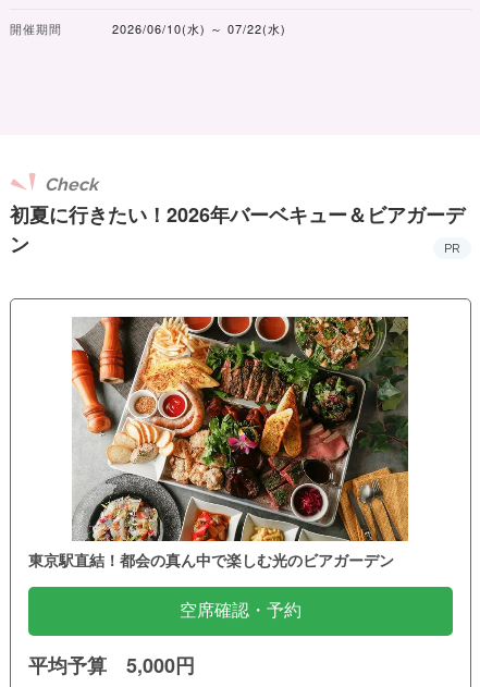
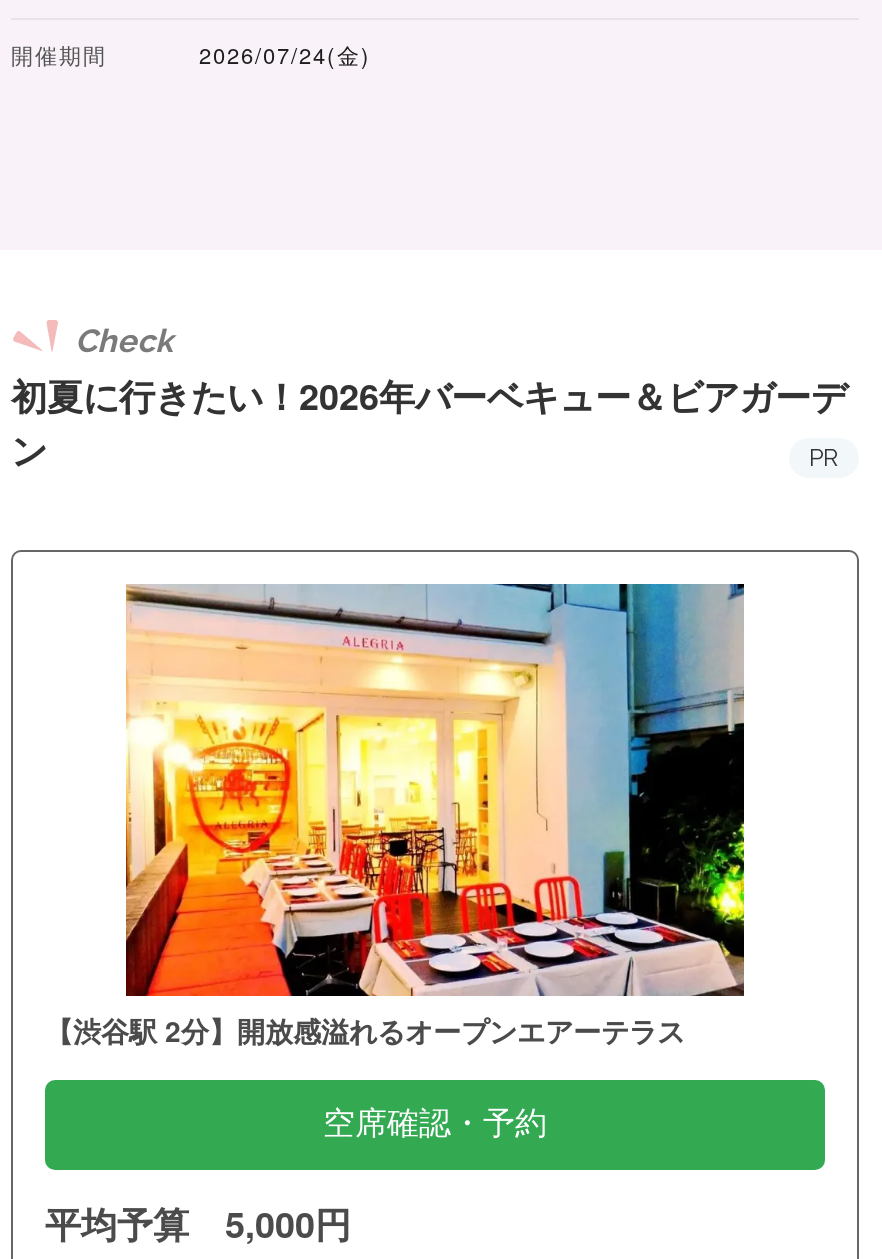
[112,20,286,37] 2026/06/10(水) ～ 07/22(水) -> [199,38,371,70] 2026/07/24(金)
[28,316,409,571] [image] | 東京駅直結！都会の真ん中で楽しむ光のビアガーデン -> [45,581,747,1049] [image] | 【渋谷駅 2分】開放感溢れるオープンエアーテラス

